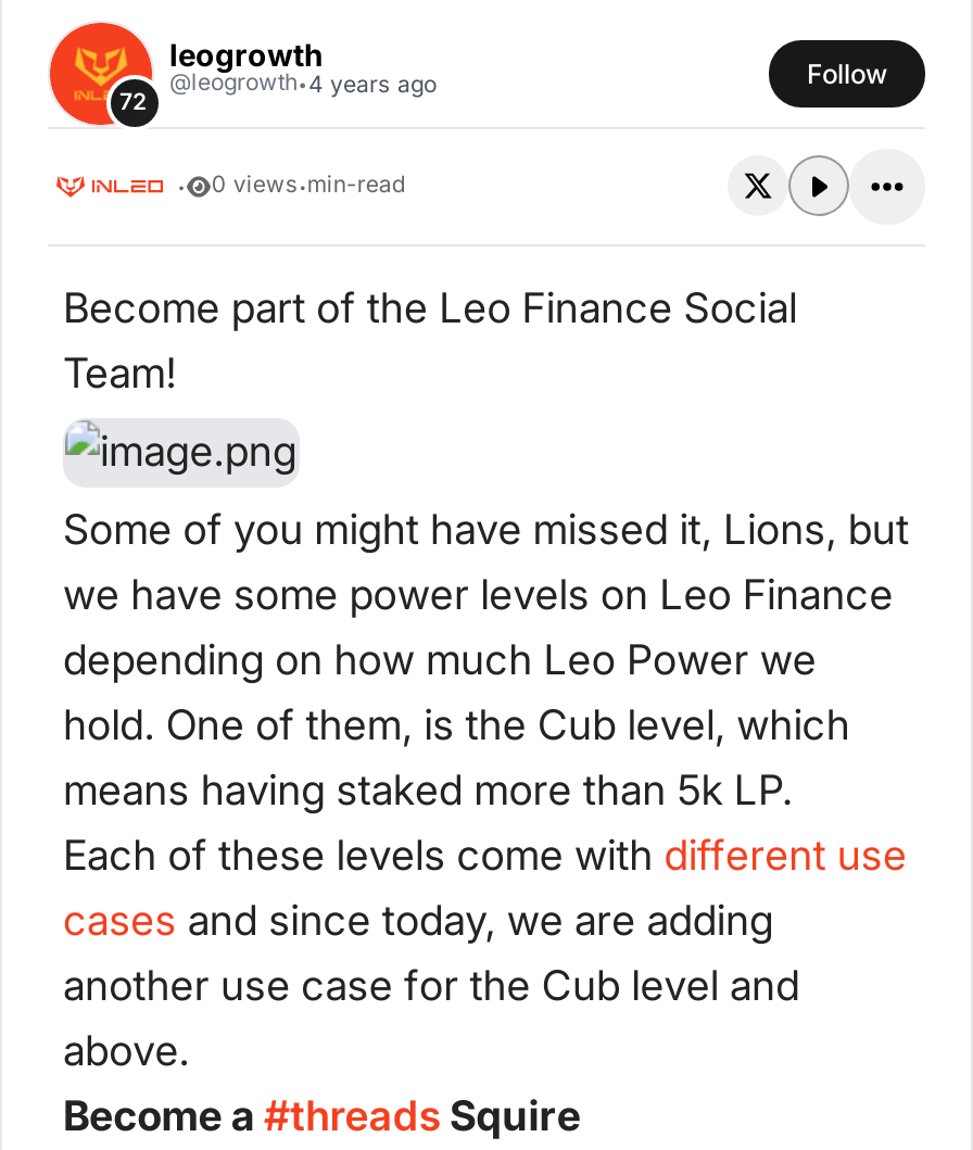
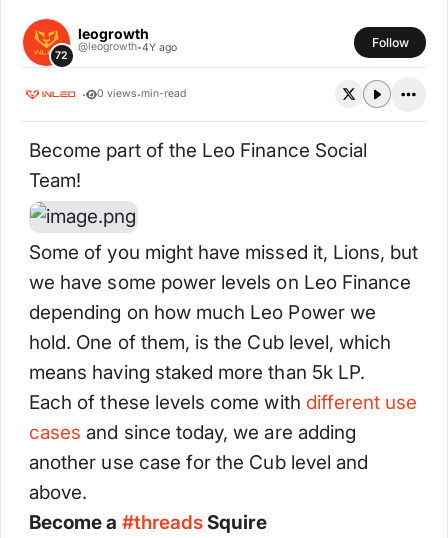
[169,66,437,103] @leogrowth·4 years ago -> [78,39,177,56] @leogrowth·4Y ago

